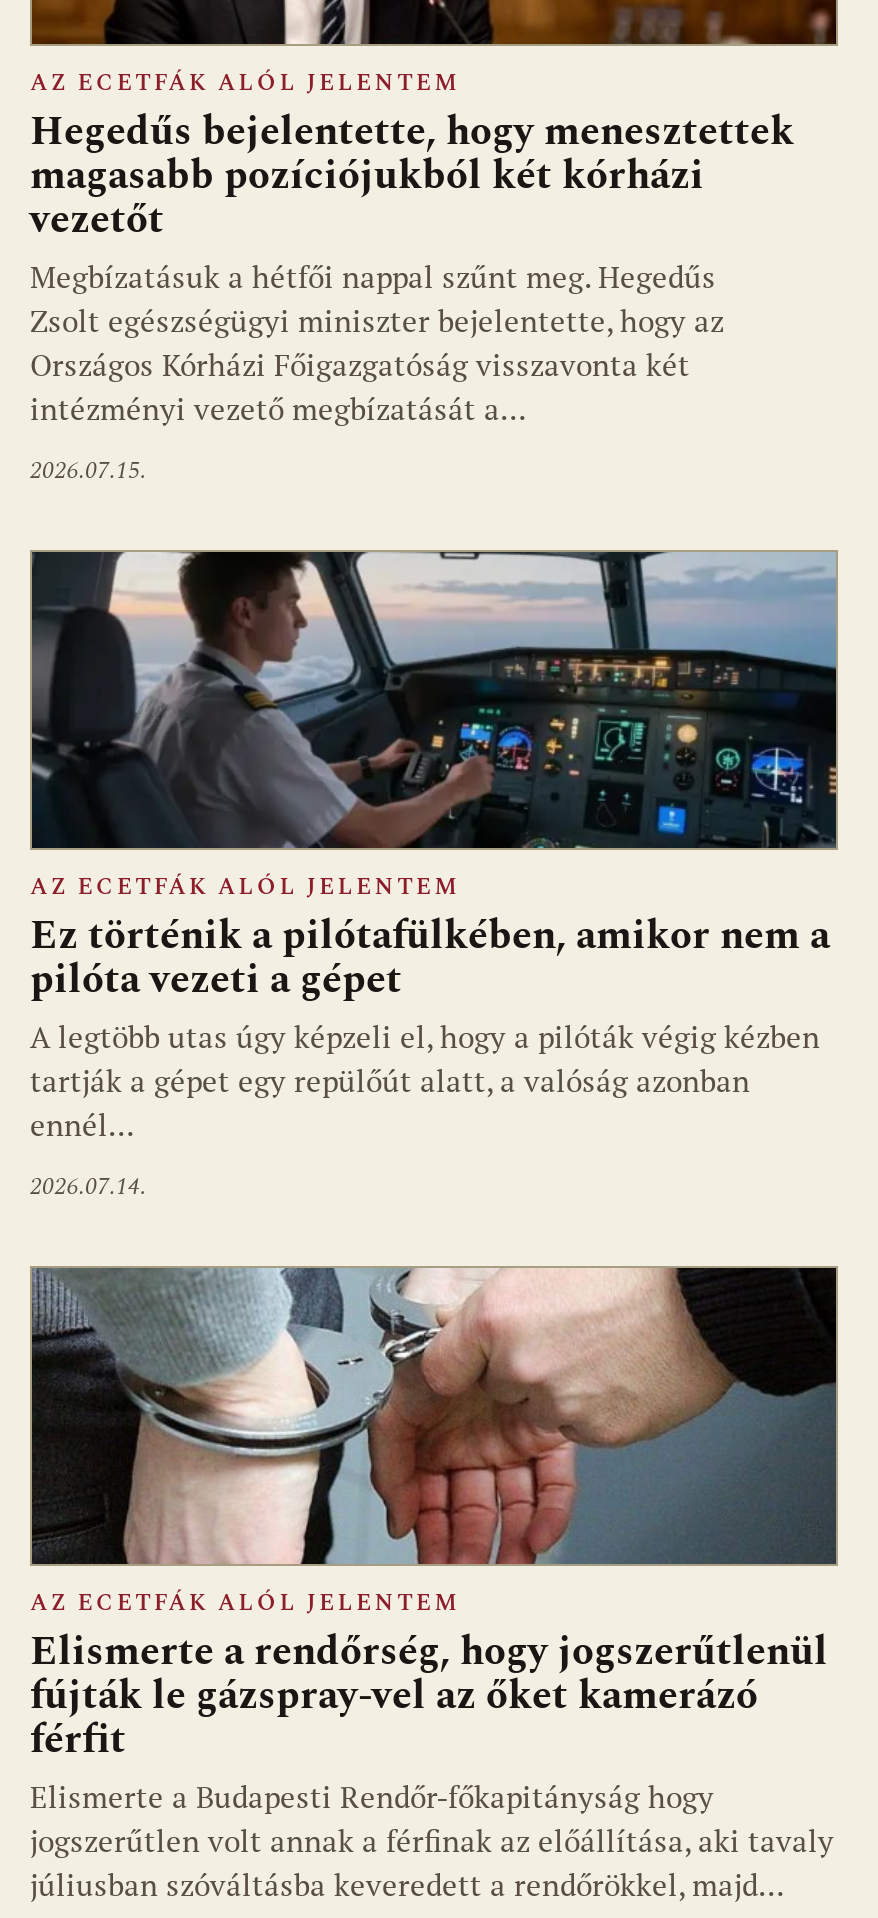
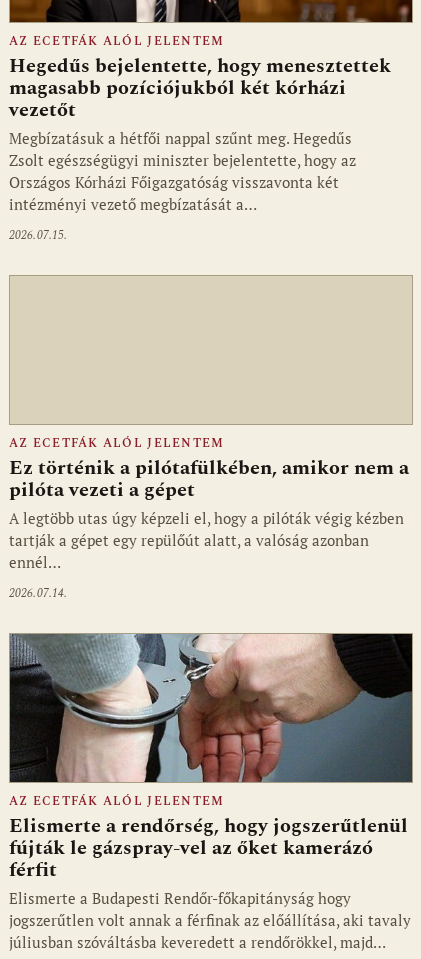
[30,550,838,850] [image] -> none

